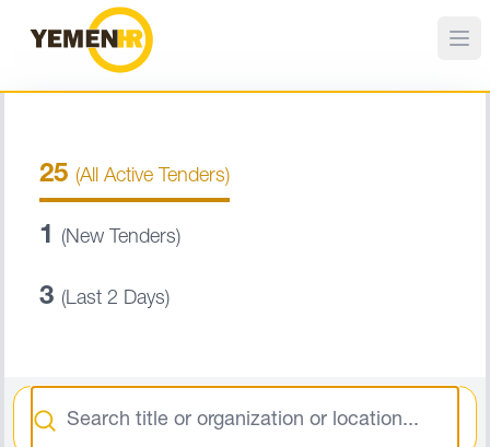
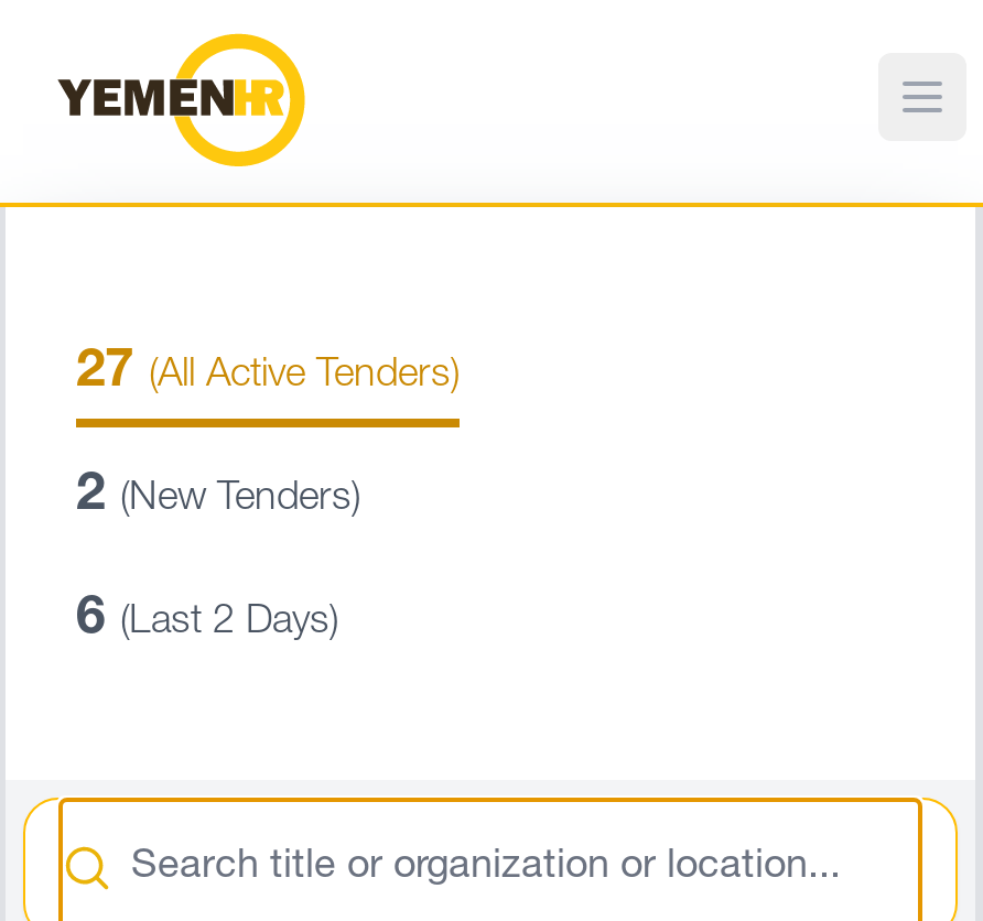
[39,163,230,189] 25 (All Active Tenders) -> [76,348,460,401] 27 (All Active Tenders)
[39,224,180,250] 1 (New Tenders) -> [76,472,360,524] 2 (New Tenders)
[39,285,170,311] 3 (Last 2 Days) -> [76,595,338,648] 6 (Last 2 Days)

